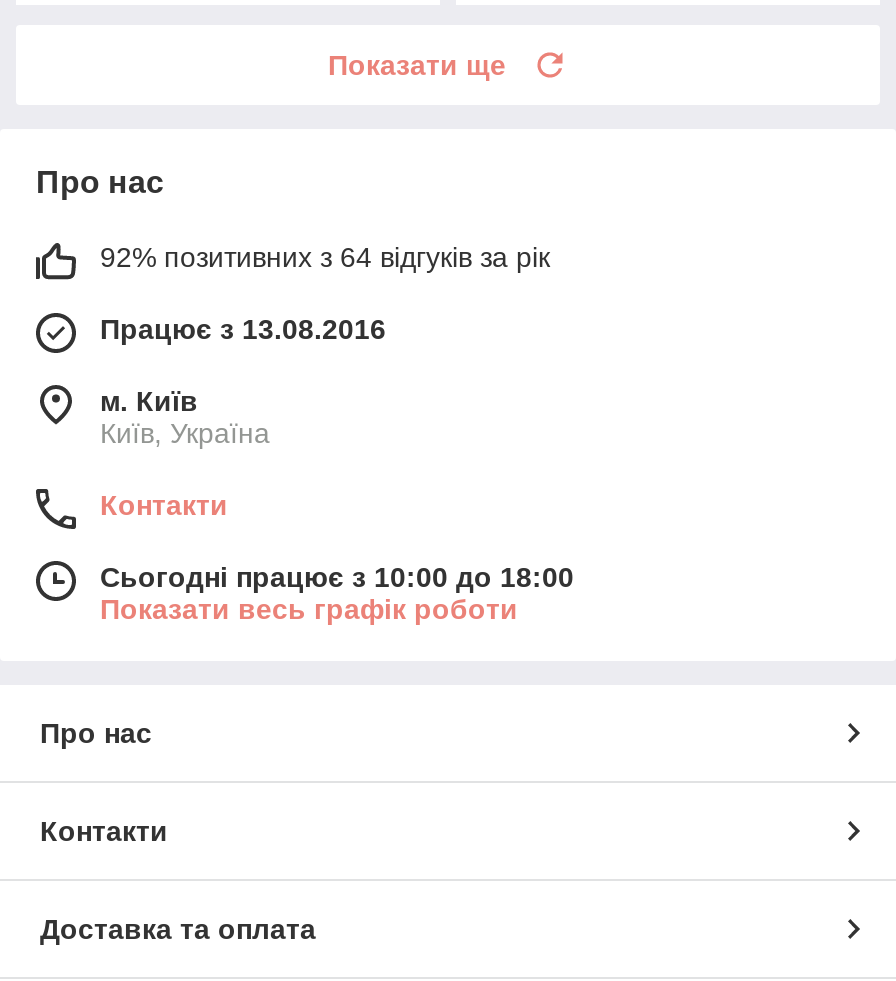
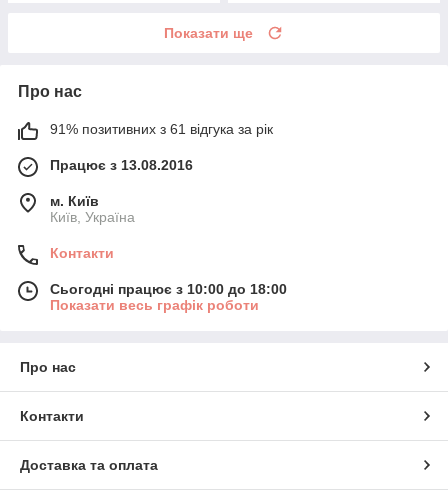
[100,240,550,272] 92% позитивних з 64 відгуків за рік -> [50,121,273,137] 91% позитивних з 61 відгука за рік

